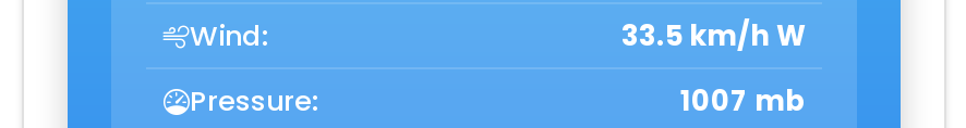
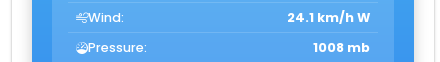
[621,17,805,54] 33.5 km/h W -> [287,9,370,26] 24.1 km/h W
[680,81,805,118] 1007 mb -> [313,38,370,55] 1008 mb

